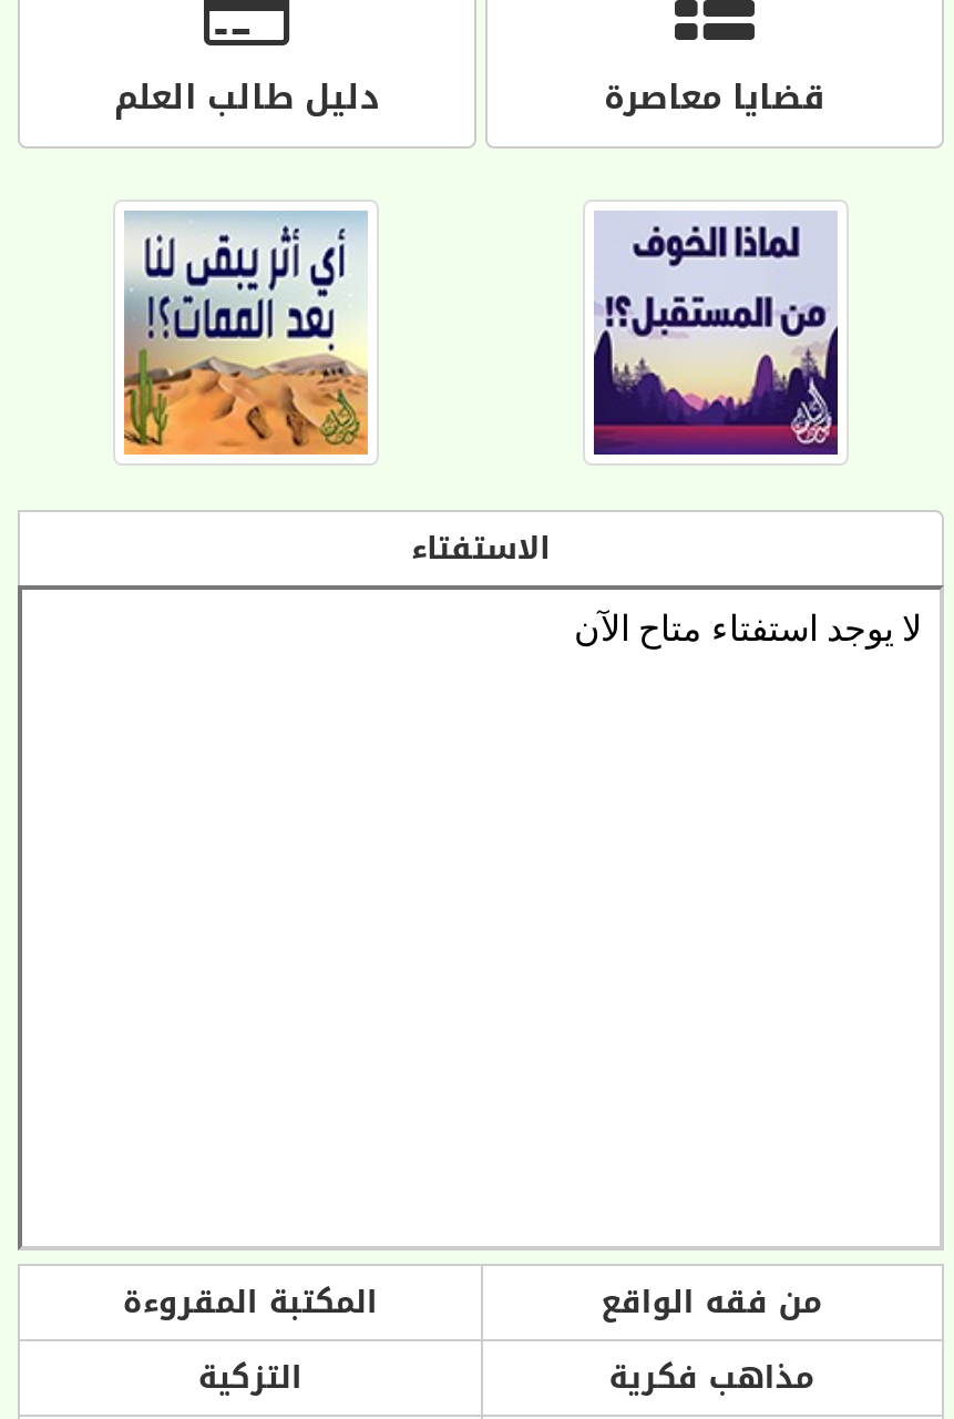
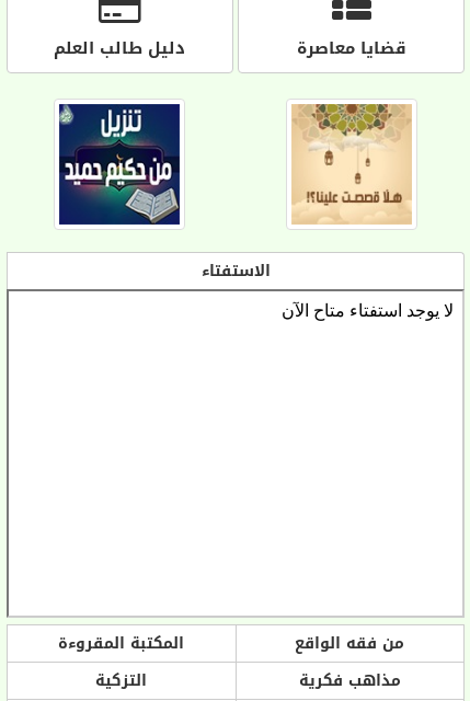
[122,211,370,457] [image] -> [58,103,181,226] [image]
[592,211,840,457] [image] -> [291,103,412,225] [image]

